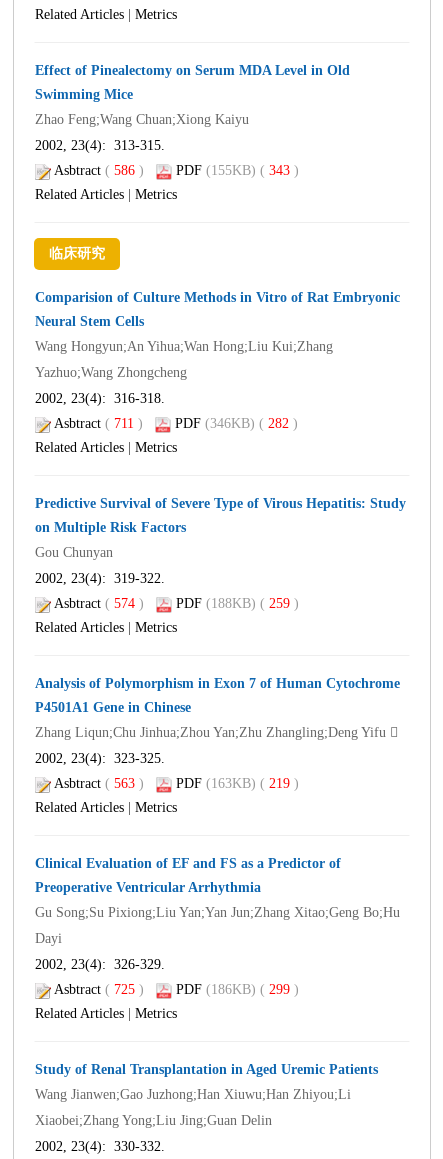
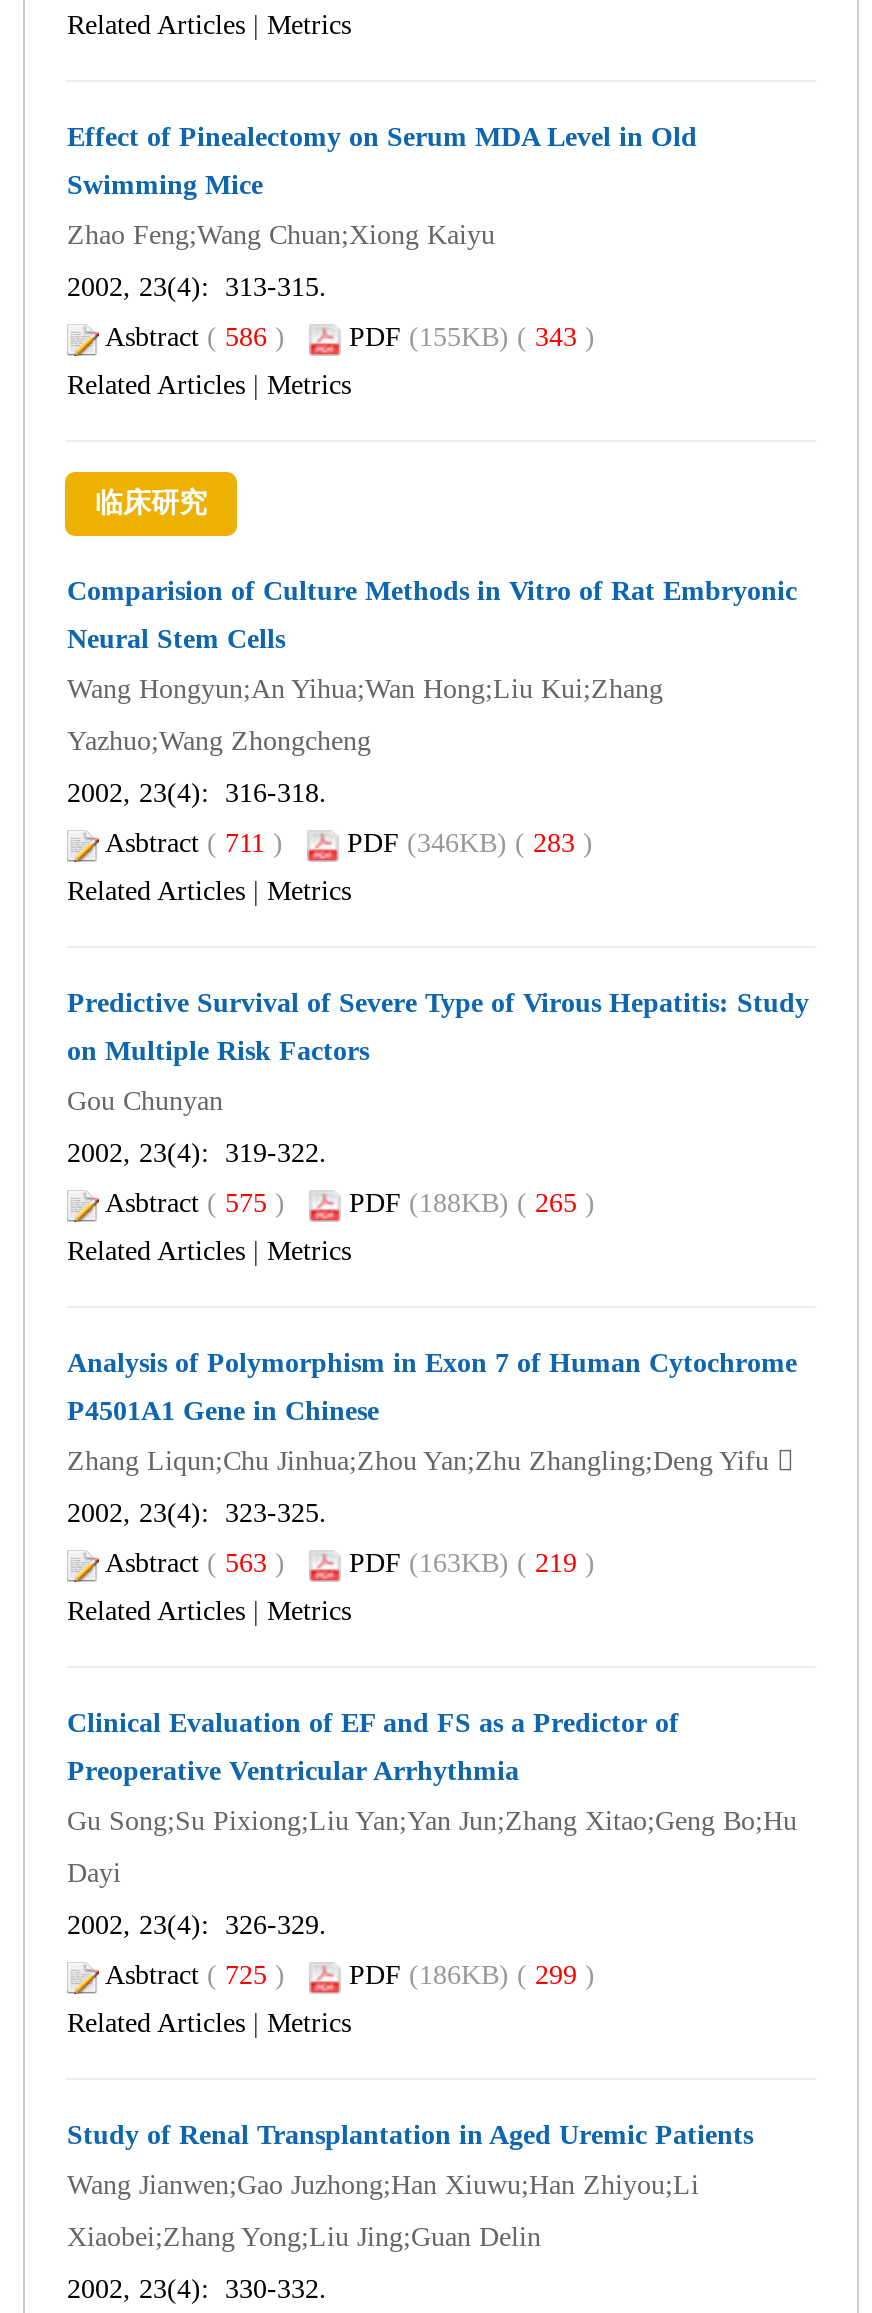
[54,416,306,431] Asbtract (711) PDF (346KB) (282) -> [105,828,609,858] Asbtract (711) PDF (346KB) (283)
[54,596,156,611] Asbtract (574) -> [105,1188,309,1218] Asbtract (575)
[176,596,307,611] PDF (188KB) (259) -> [349,1188,611,1218] PDF (188KB) (265)

